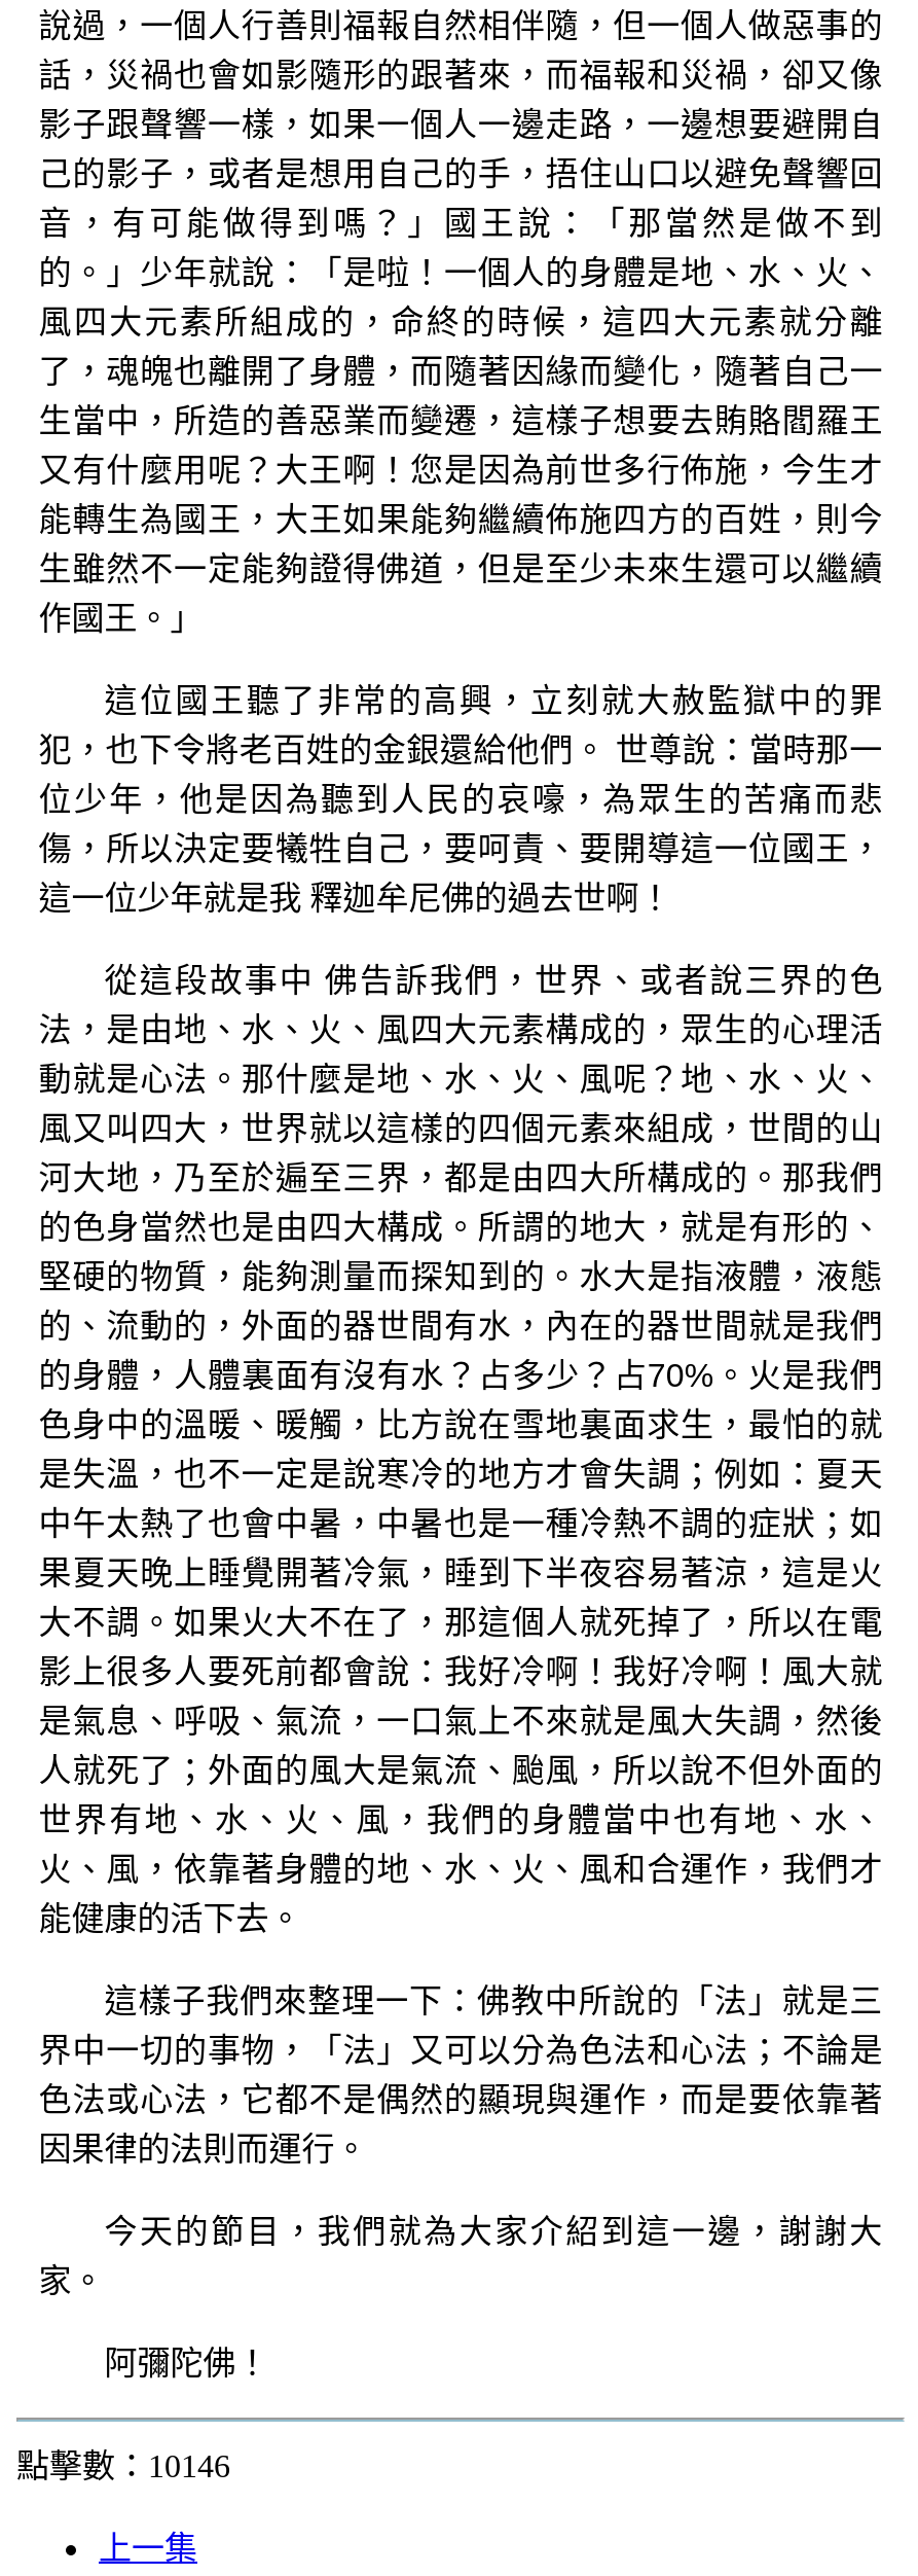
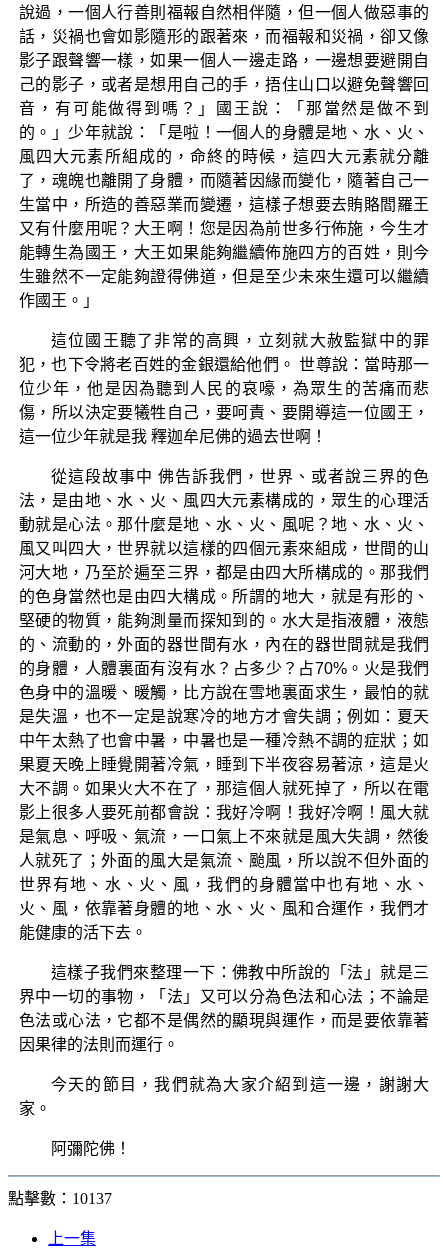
[16,2447,230,2482] 點擊數：10146 -> [8,1189,112,1206] 點擊數：10137

